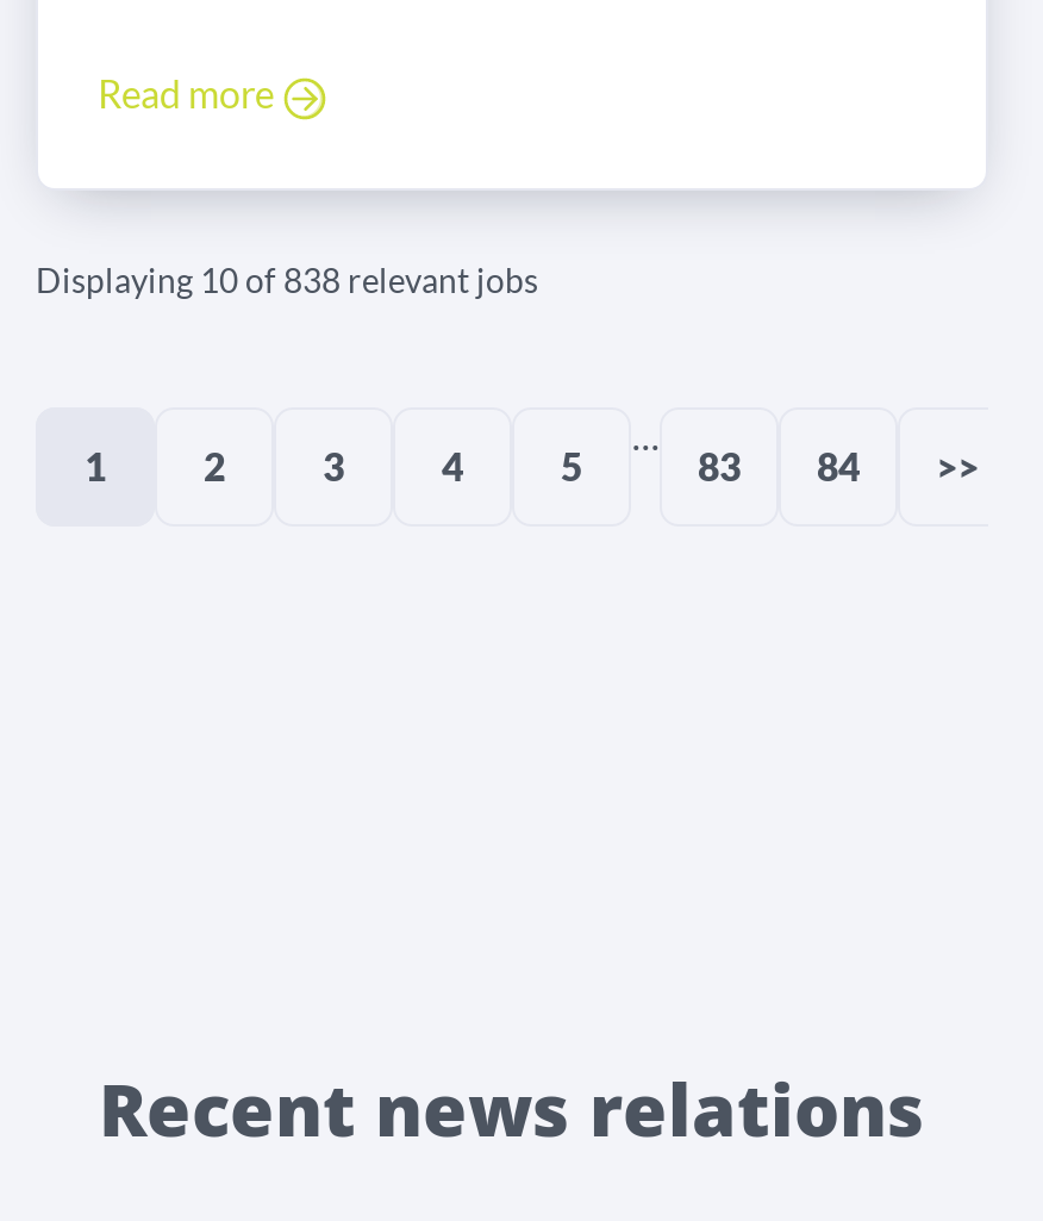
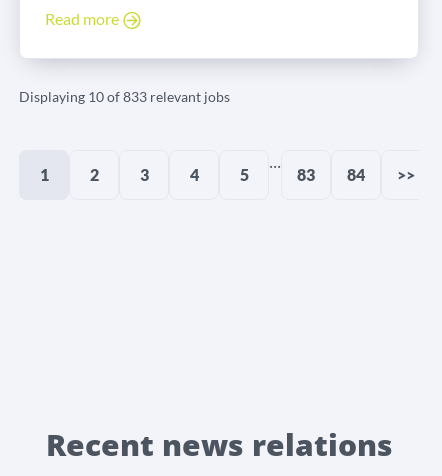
[36,260,538,300] Displaying 10 of 838 relevant jobs -> [19,88,230,105] Displaying 10 of 833 relevant jobs

